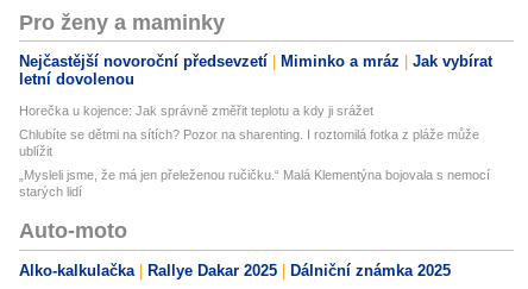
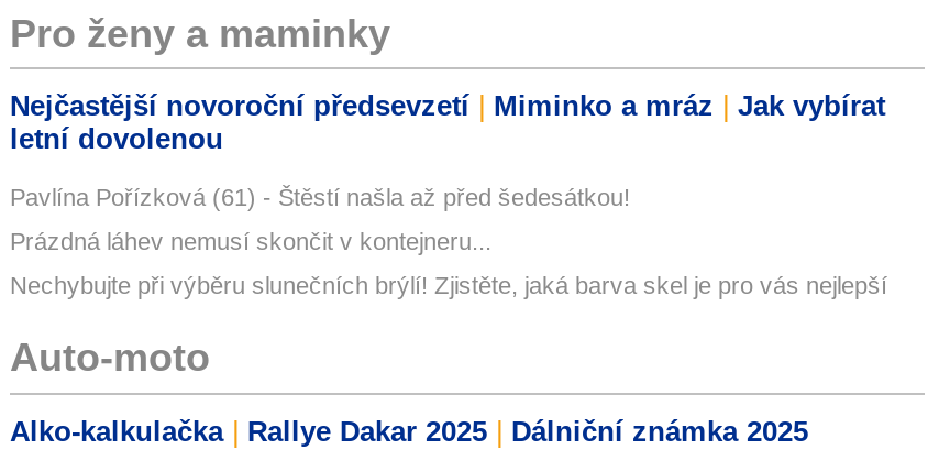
[19,104,373,118] Horečka u kojence: Jak správně změřit teplotu a kdy ji srážet -> [10,185,630,211] Pavlína Pořízková (61) - Štěstí našla až před šedesátkou!
[19,128,479,159] Chlubíte se dětmi na sítích? Pozor na sharenting. I roztomilá fotka z pláže může | ublížit -> [10,229,491,255] Prázdná láhev nemusí skončit v kontejneru...
[19,168,490,199] „Mysleli jsme, že má jen přeleženou ručičku.“ Malá Klementýna bojovala s nemocí | starých lidí -> [10,273,887,299] Nechybujte při výběru slunečních brýlí! Zjistěte, jaká barva skel je pro vás nejlepší

